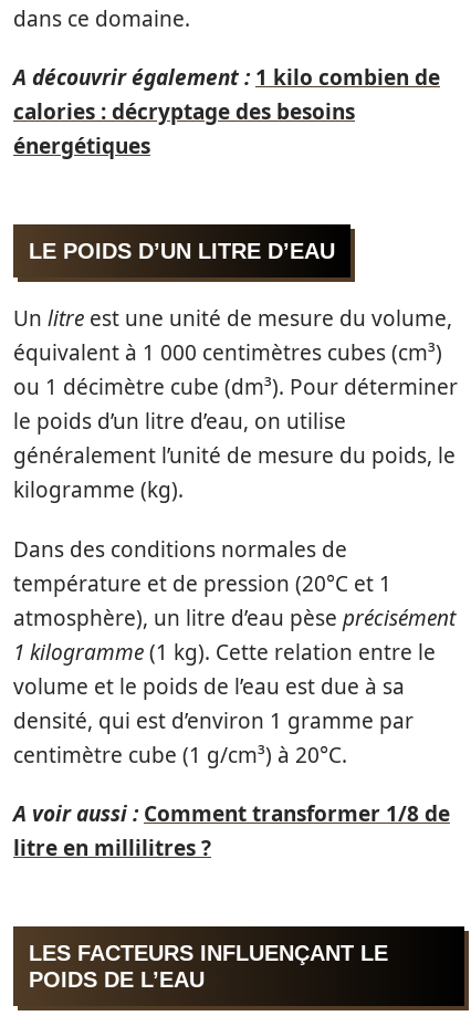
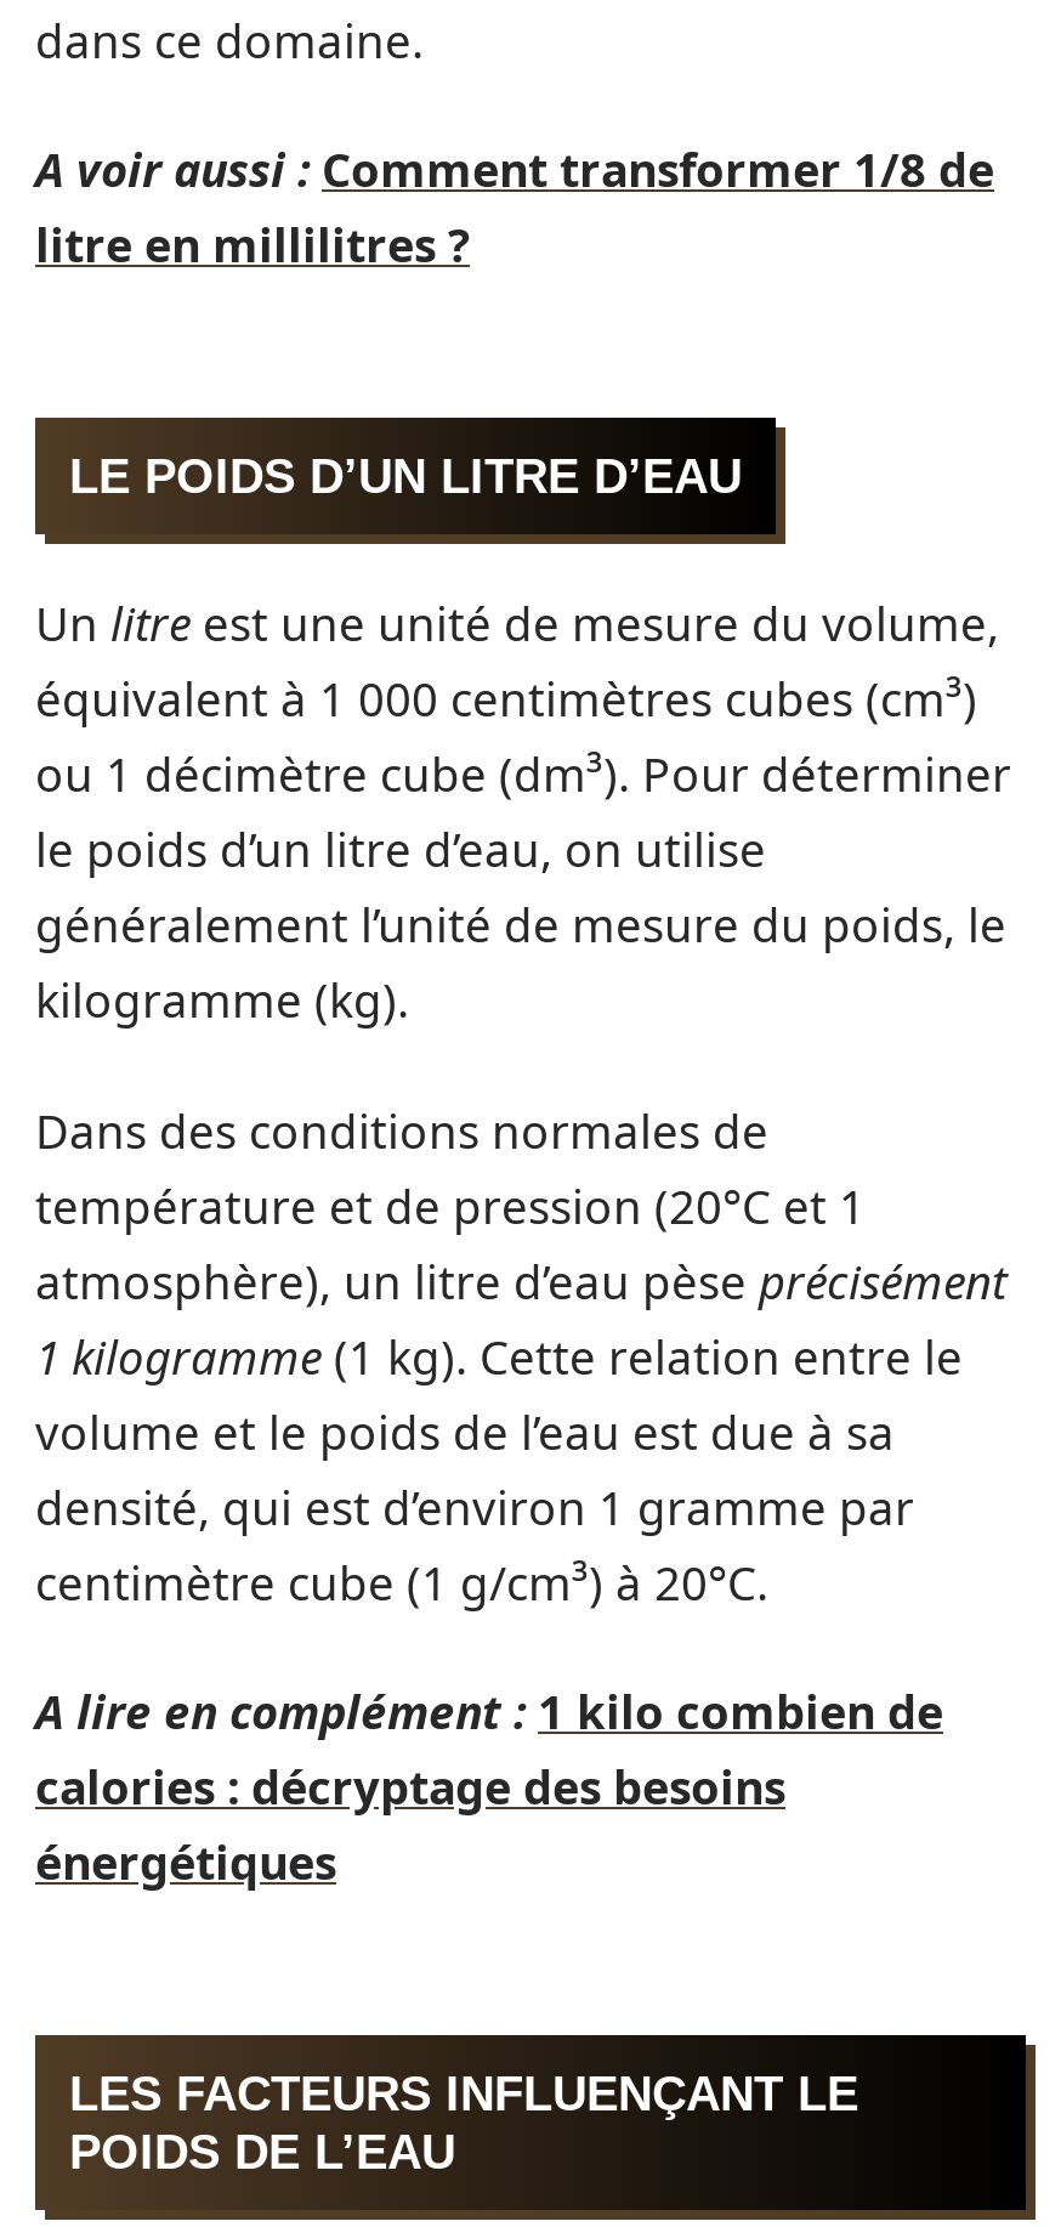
[13,63,440,92] A découvrir également : 1 kilo combien de -> none
moved [13,97,355,160] -> [35,1756,785,1894]: calories : décryptage des besoins | énergétiques
moved [13,238,458,735] -> [35,448,1011,1538]: LE POIDS D’UN LITRE D’EAU | Un litre est une unité de mesure du volume, | ou 1 décimètre cube (dm³). Pour déterminer | ... | volume et le poids de l’eau est due à sa | densité, qui est d’environ 1 gramme par
none -> [35,1681,943,1744] A lire en complément : 1 kilo combien de
moved [13,799,450,862] -> [35,138,994,277]: A voir aussi : Comment transformer 1/8 de | litre en millilitres ?

